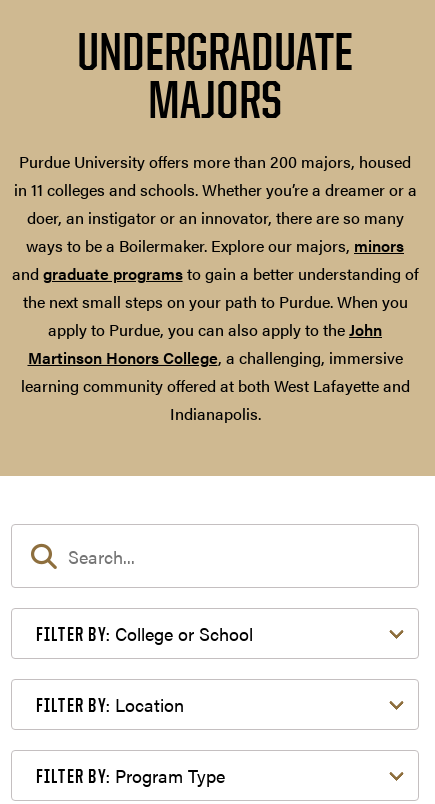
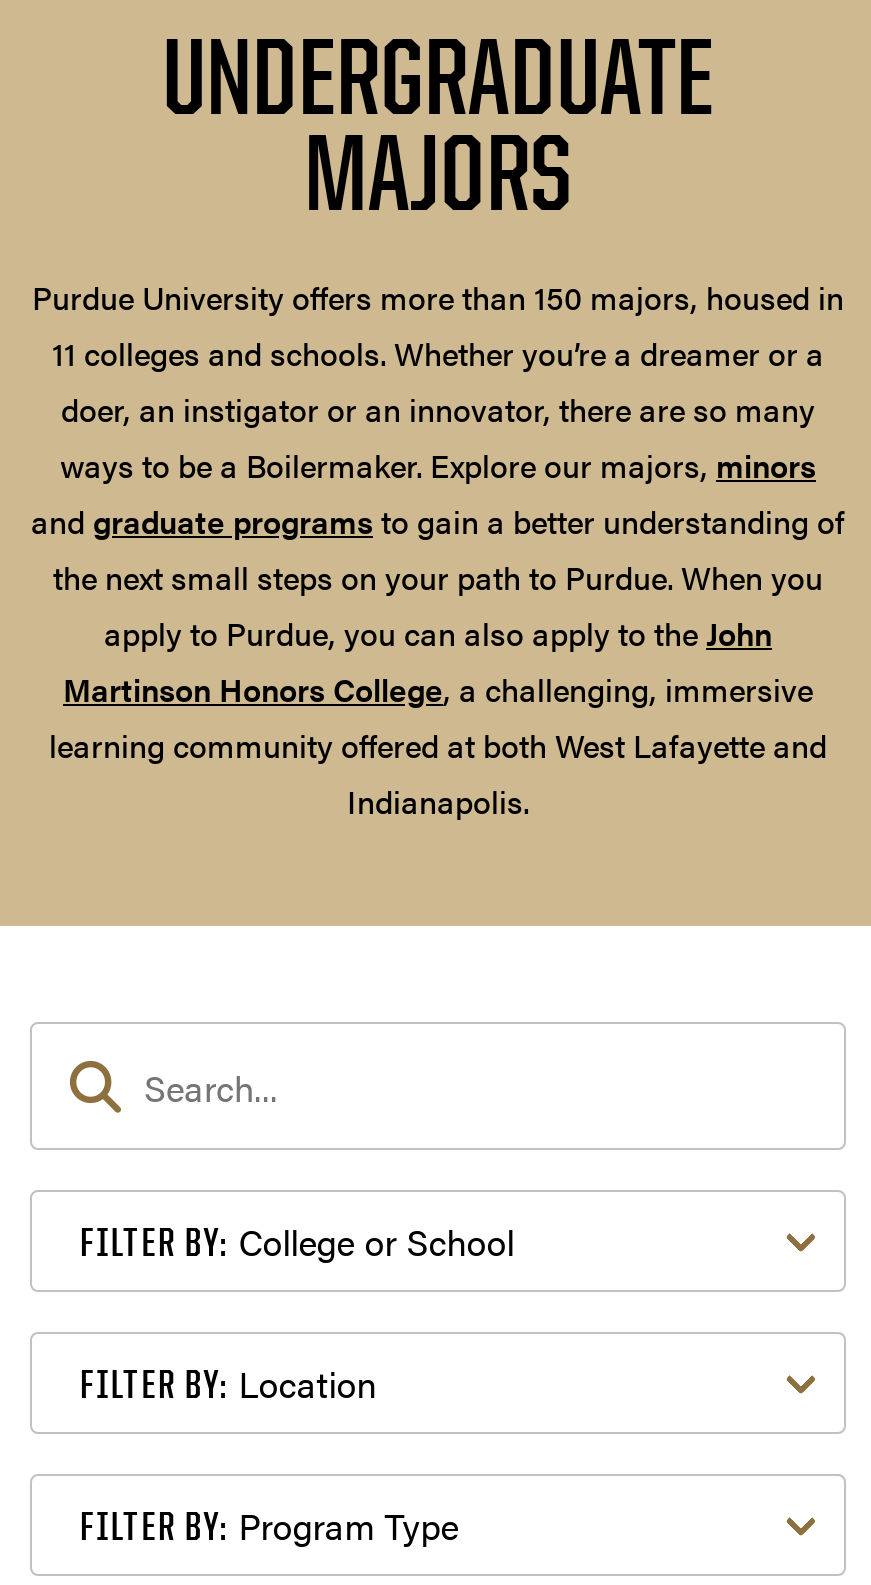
[13,150,416,201] Purdue University offers more than 200 majors, housed | in 11 colleges and schools. Whether you’re a dreamer or a -> [32,274,844,376] Purdue University offers more than 150 majors, housed in | 11 colleges and schools. Whether you’re a dreamer or a

